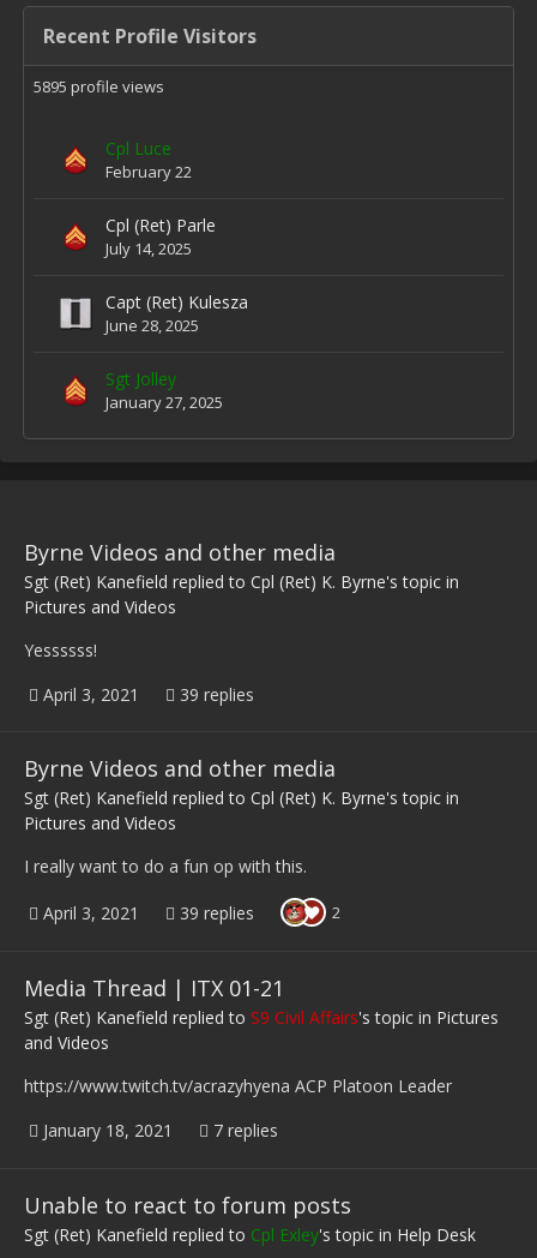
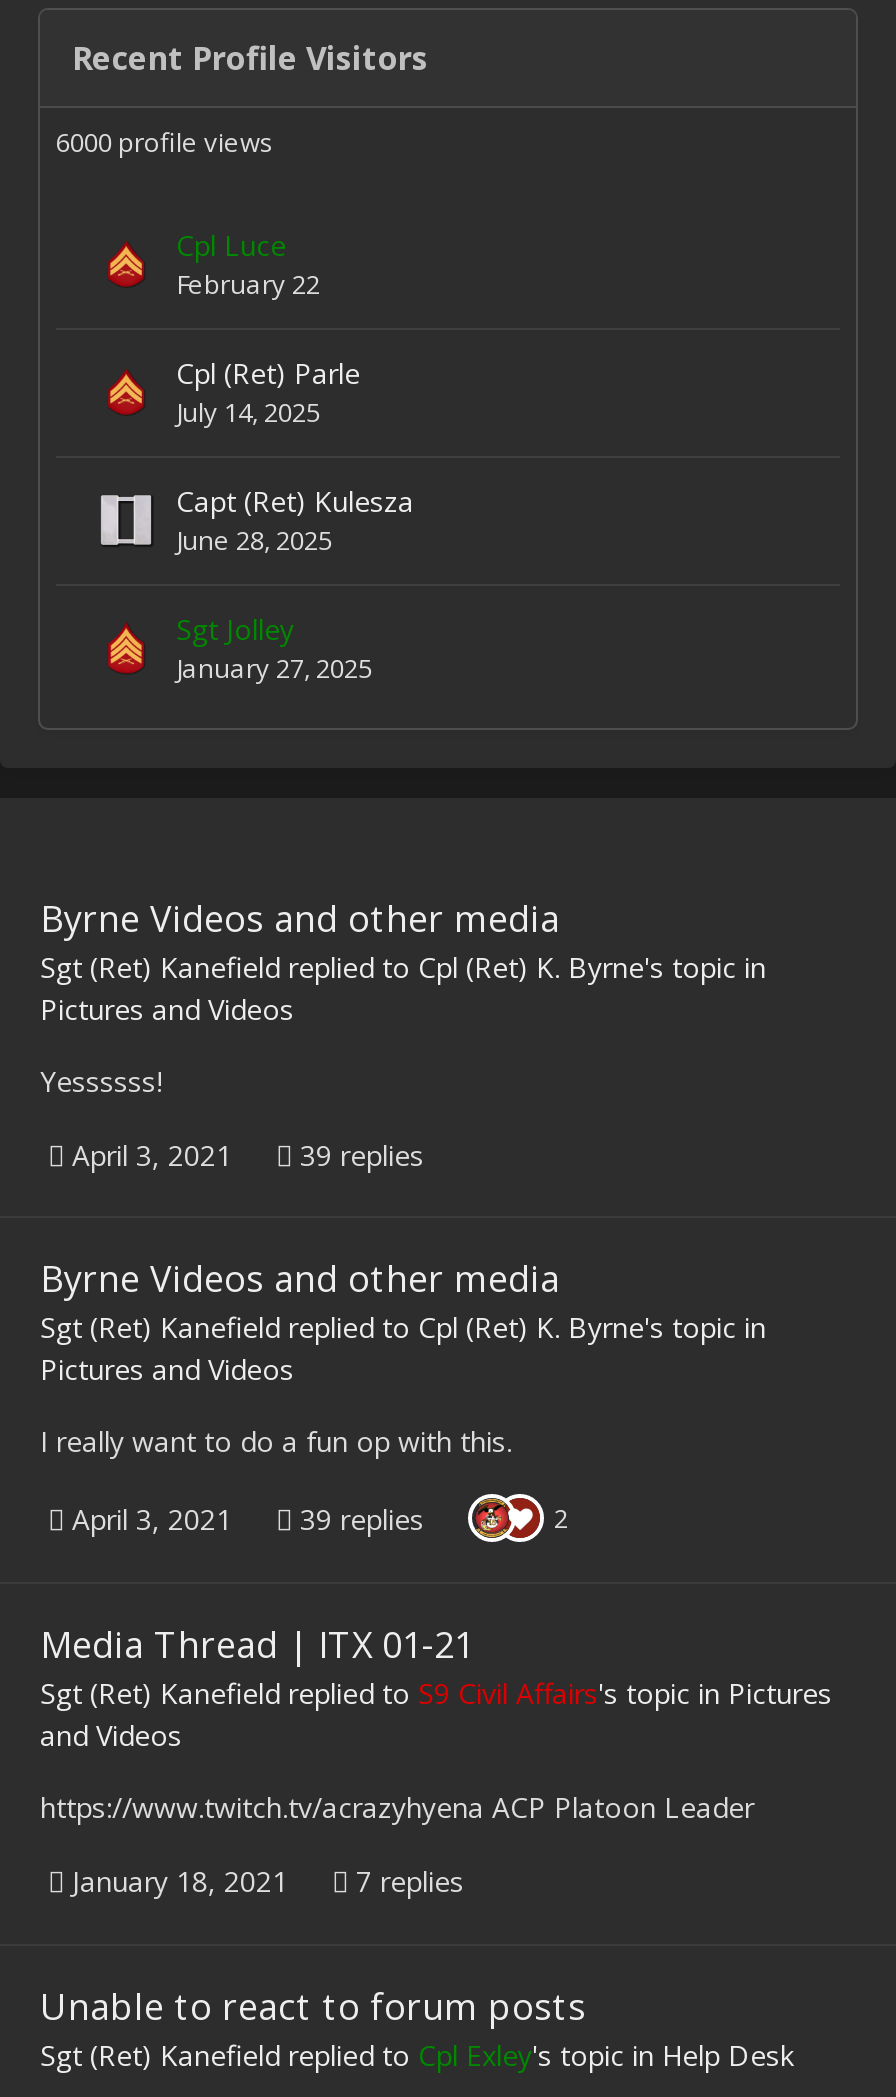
[34,76,164,97] 5895 profile views -> [56,124,274,160] 6000 profile views

